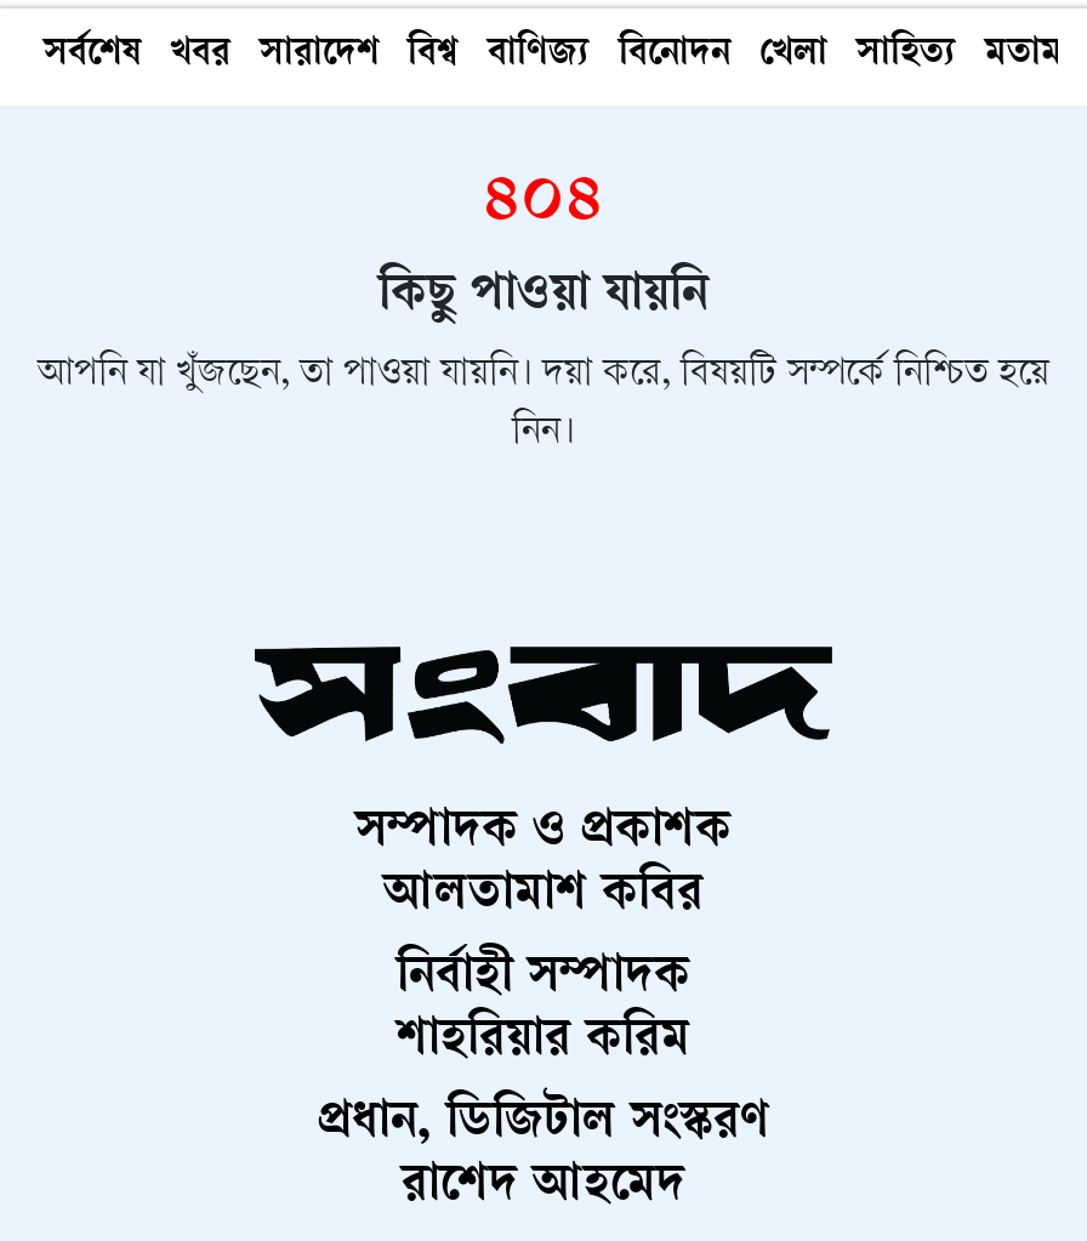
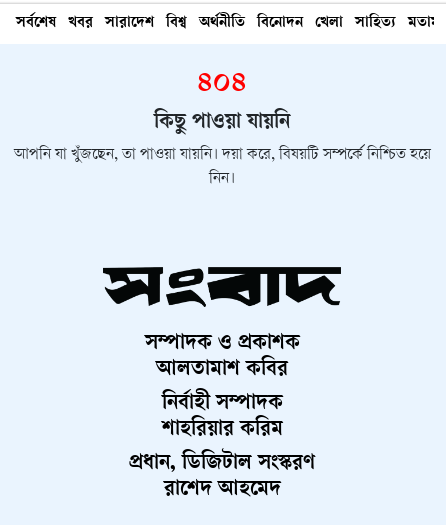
[488,35,590,76] বাণিজ্য -> [199,15,245,32] অর্থনীতি

